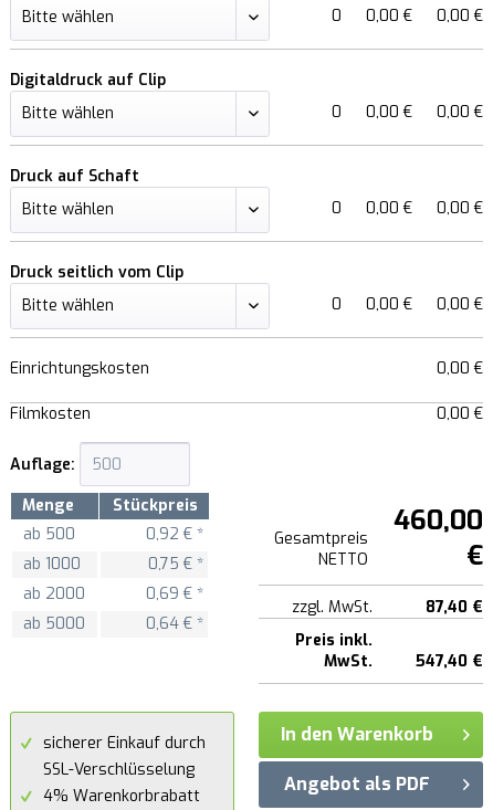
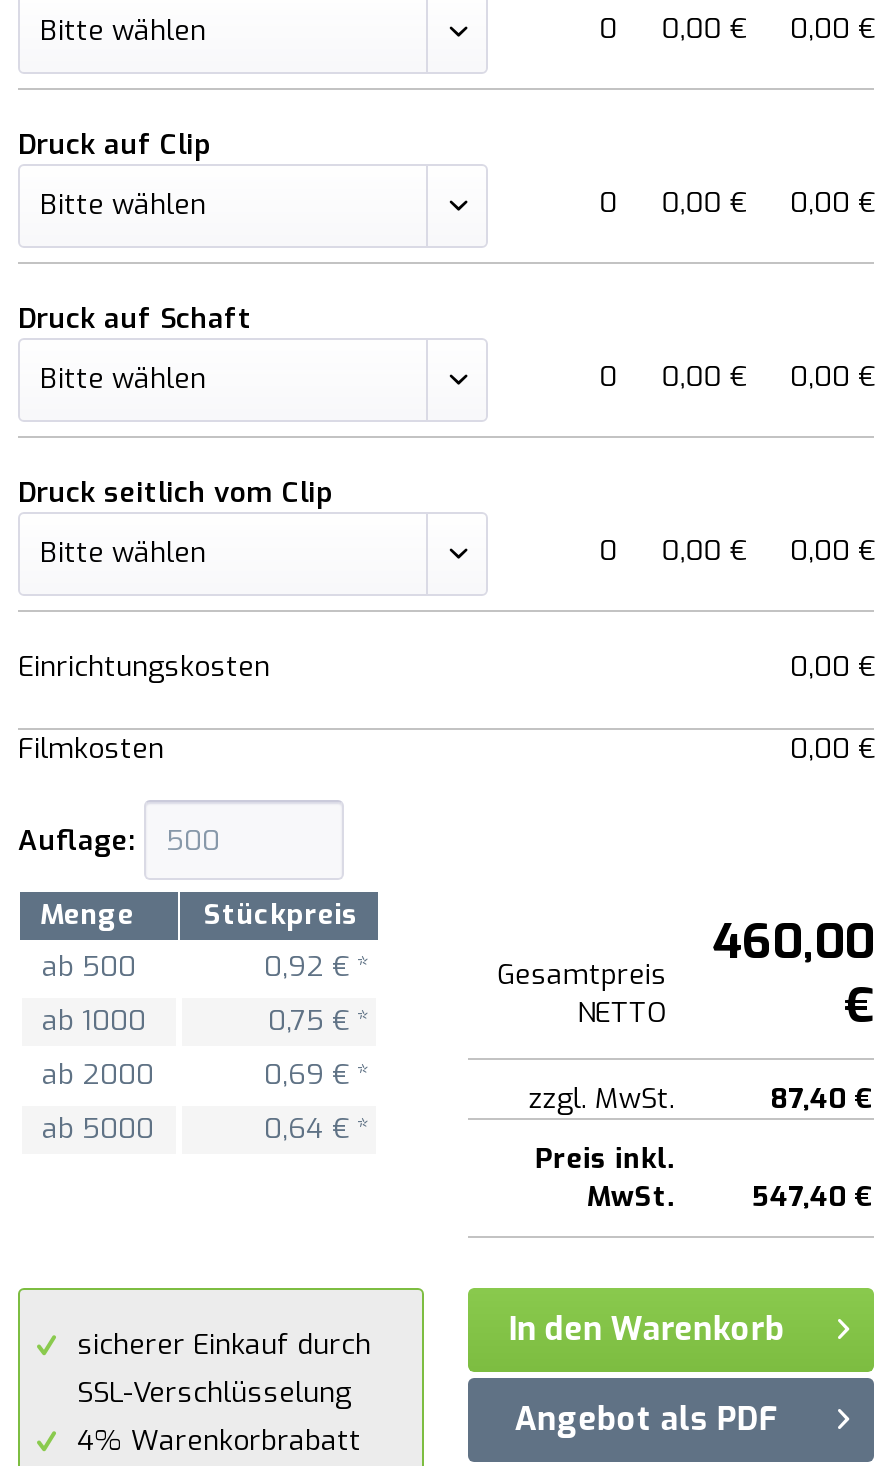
[10,70,166,91] Digitaldruck auf Clip -> [18,126,210,164] Druck auf Clip

